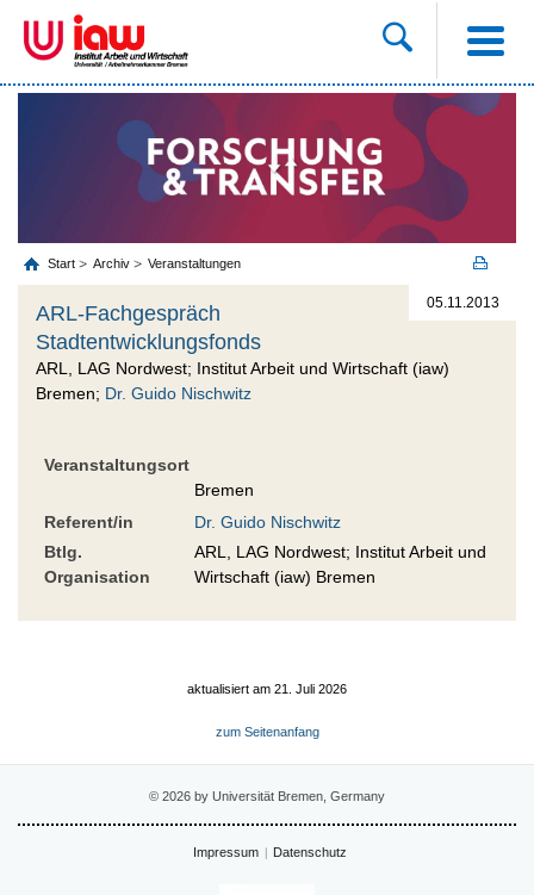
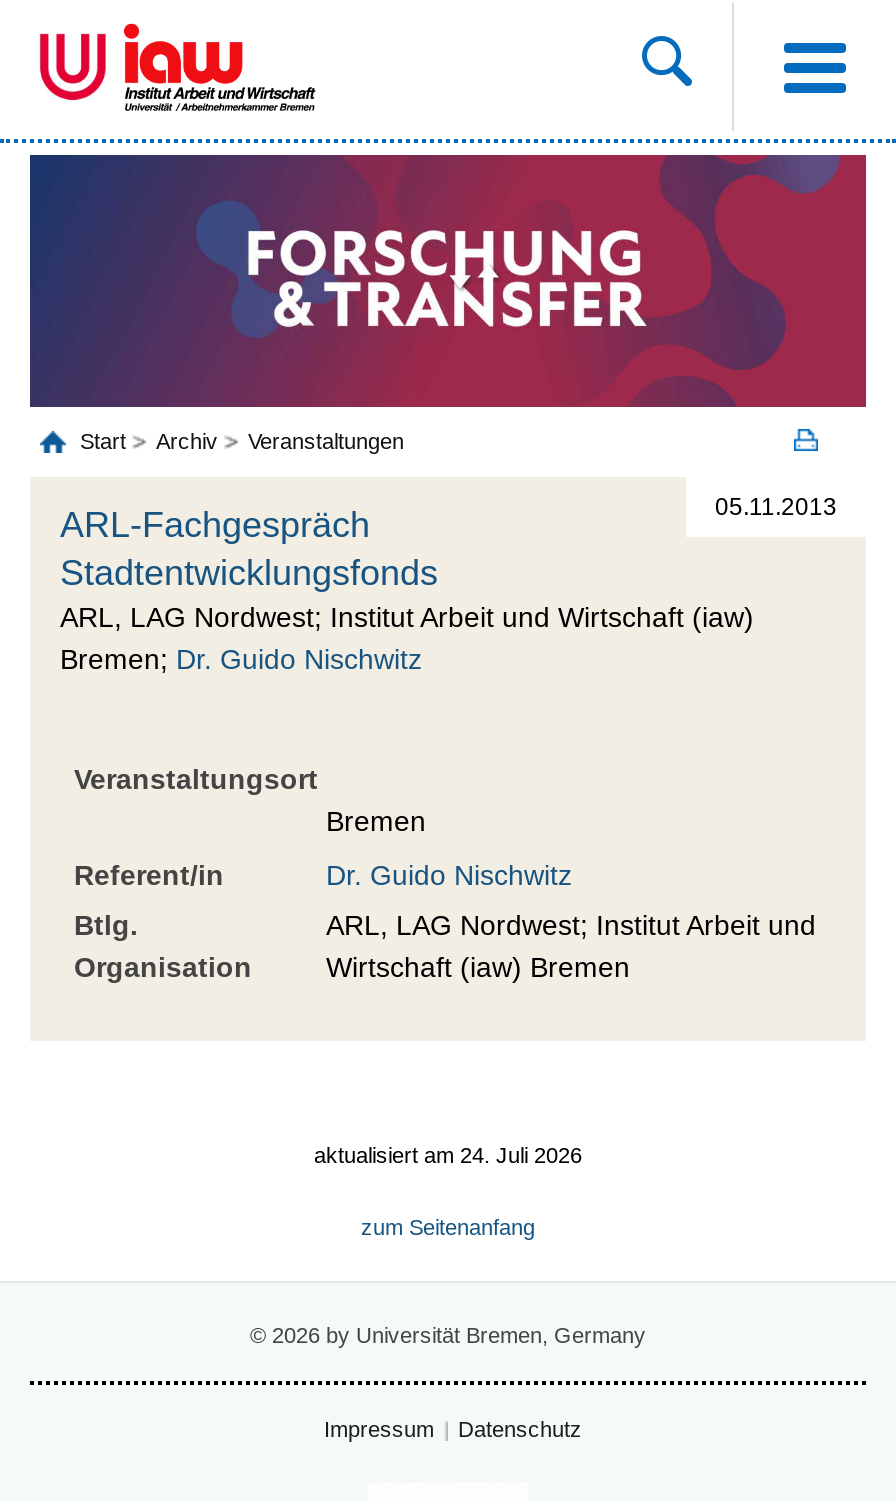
[187,681,347,696] aktualisiert am 21. Juli 2026 -> [314,1143,582,1167] aktualisiert am 24. Juli 2026

